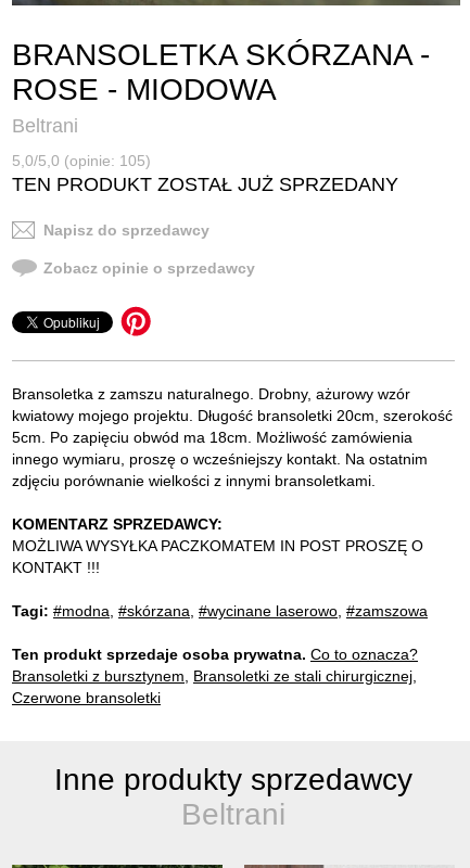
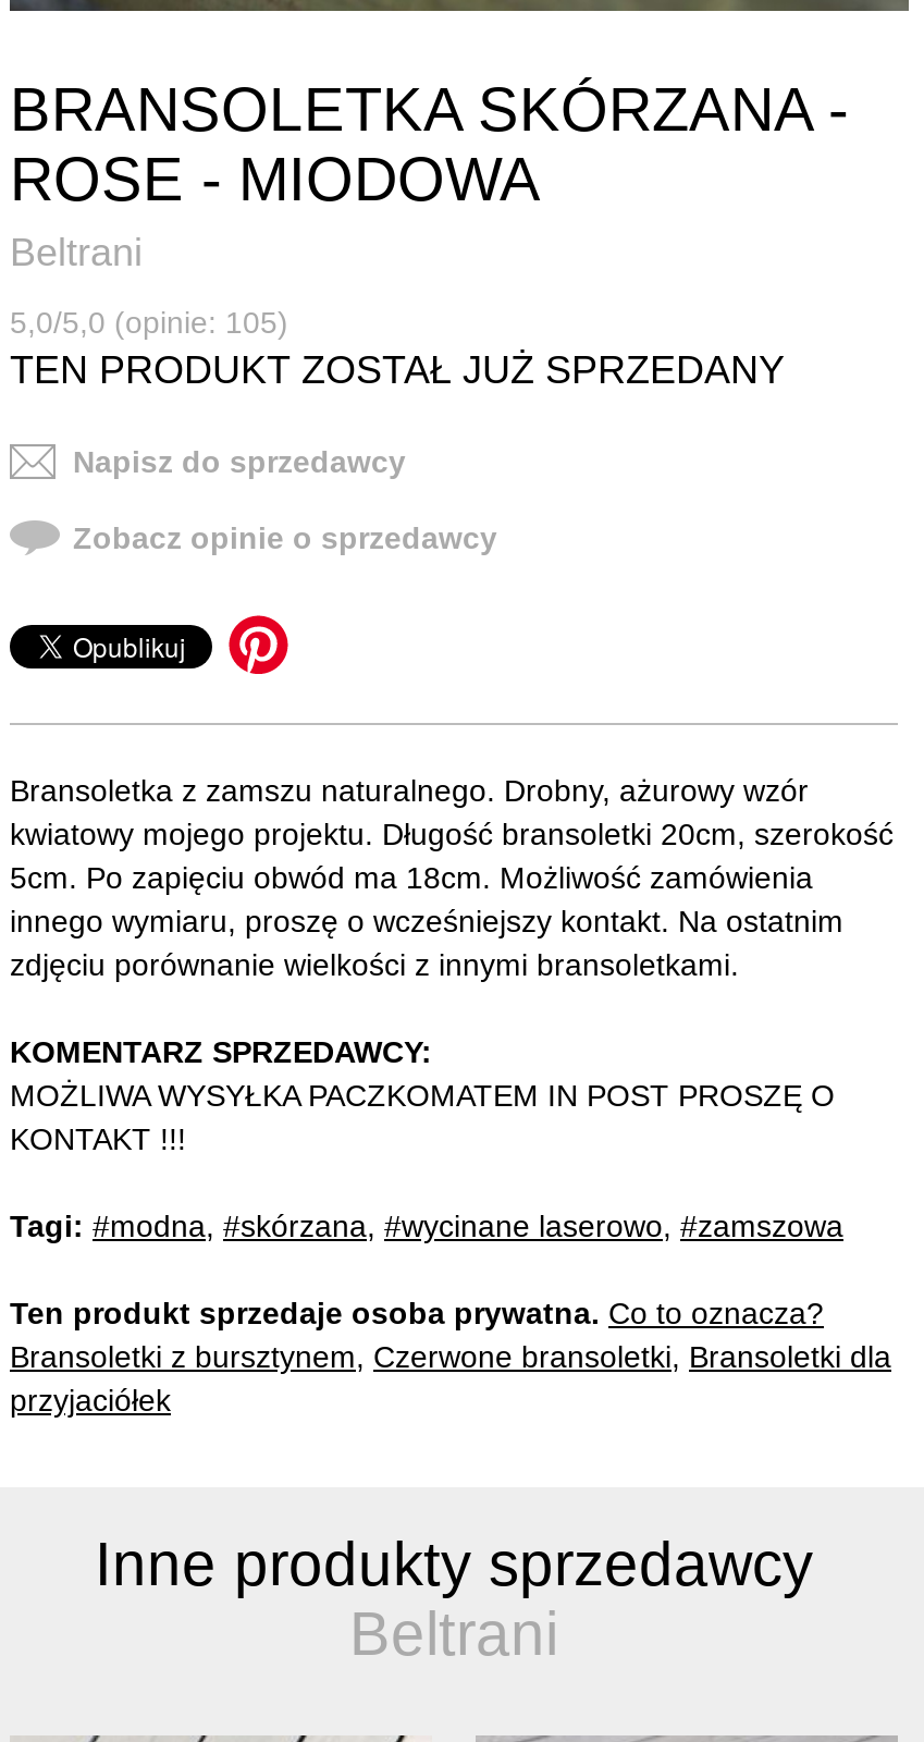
[12,667,417,706] Bransoletki z bursztynem, Bransoletki ze stali chirurgicznej, | Czerwone bransoletki -> [10,1338,891,1416] Bransoletki z bursztynem, Czerwone bransoletki, Bransoletki dla | przyjaciółek

